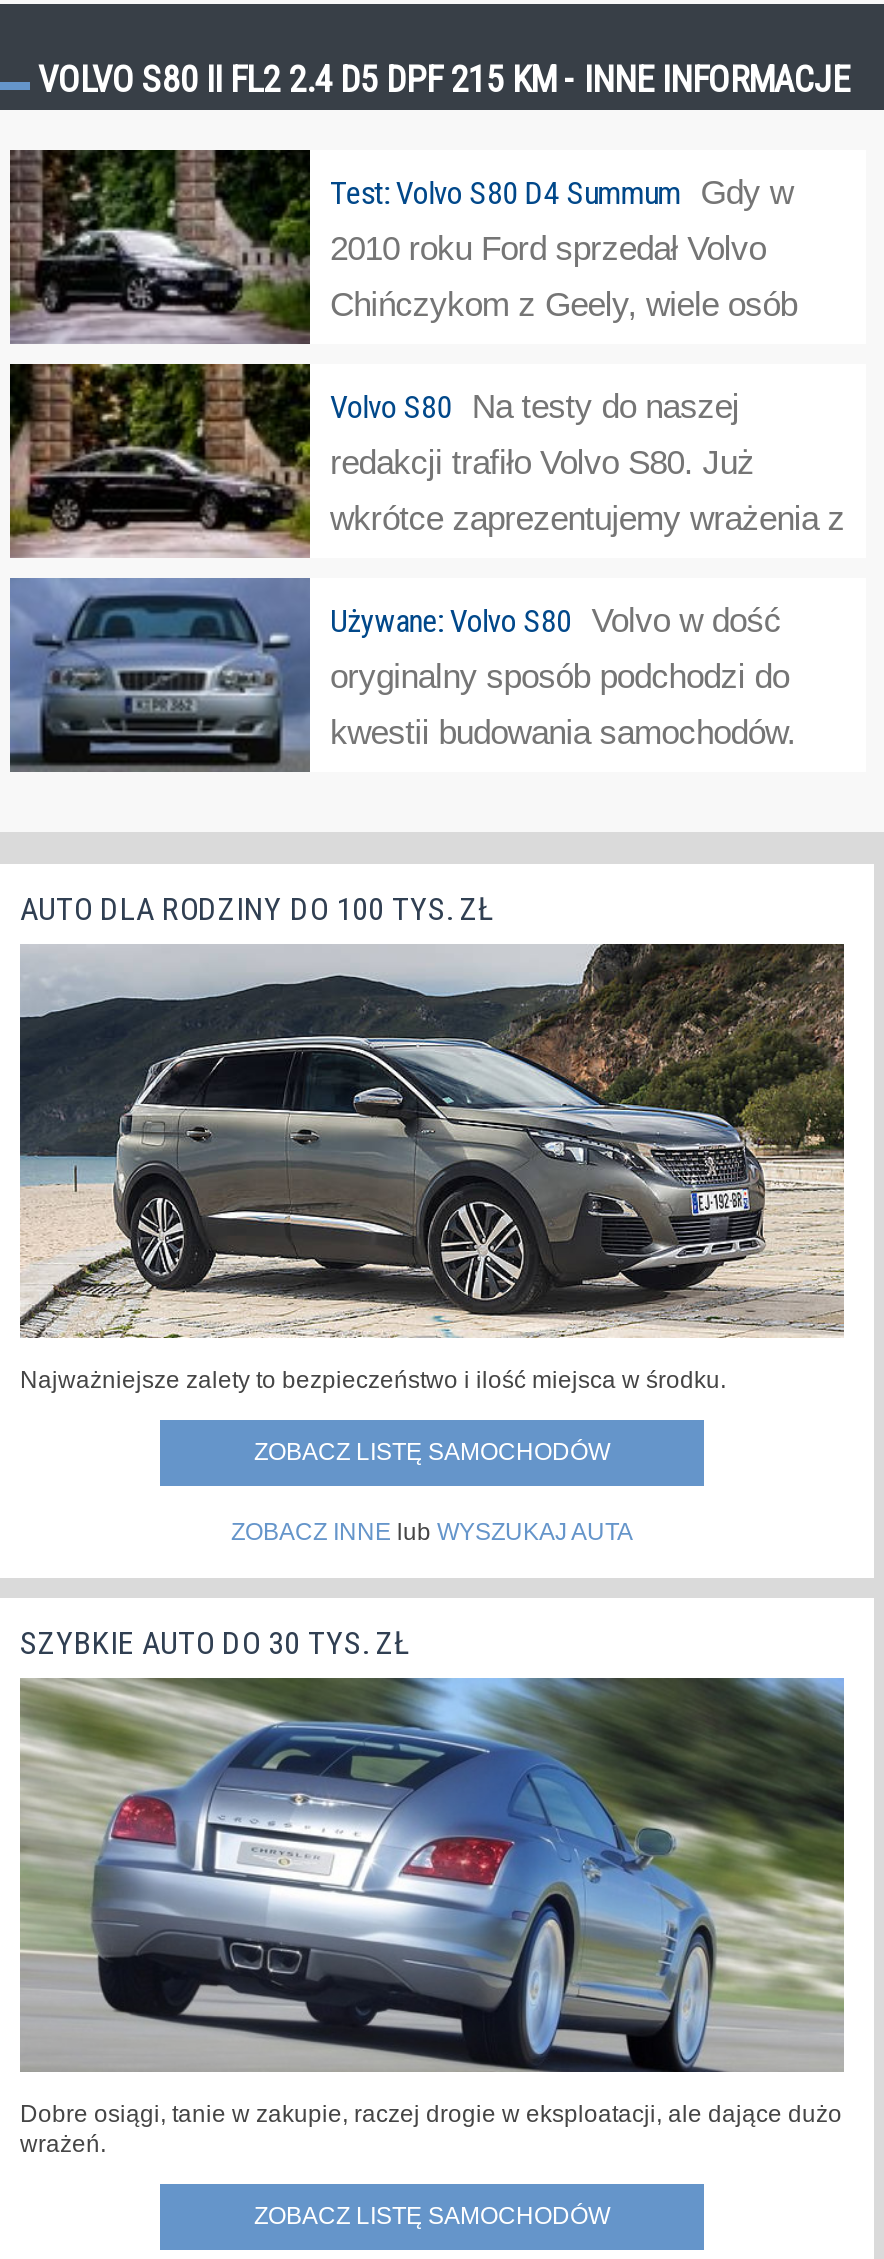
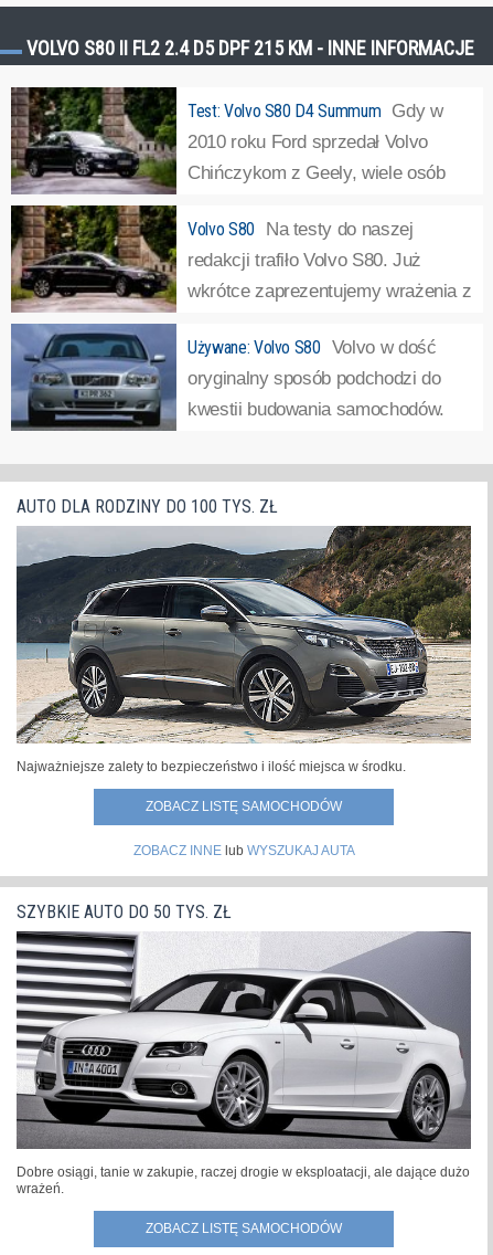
[20,1625,410,1663] SZYBKIE AUTO DO 30 TYS. ZŁ -> [17,902,232,923] SZYBKIE AUTO DO 50 TYS. ZŁ
[18,1676,844,2074] [image] -> [15,930,471,1149] [image]

